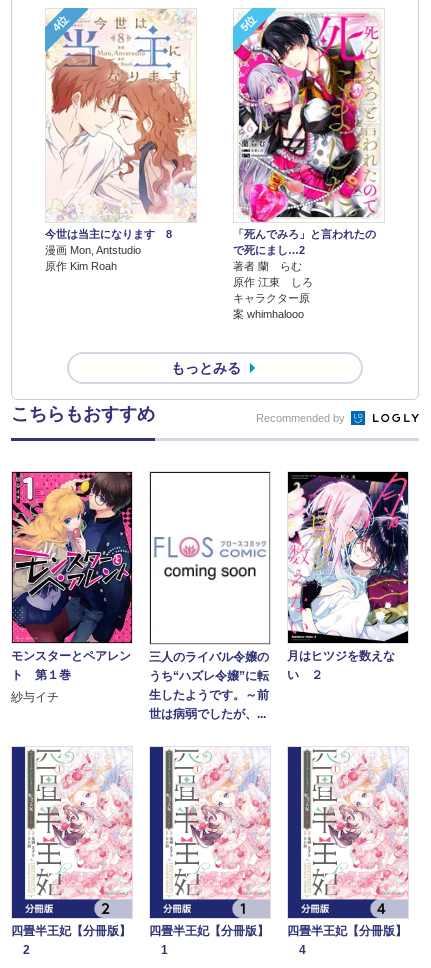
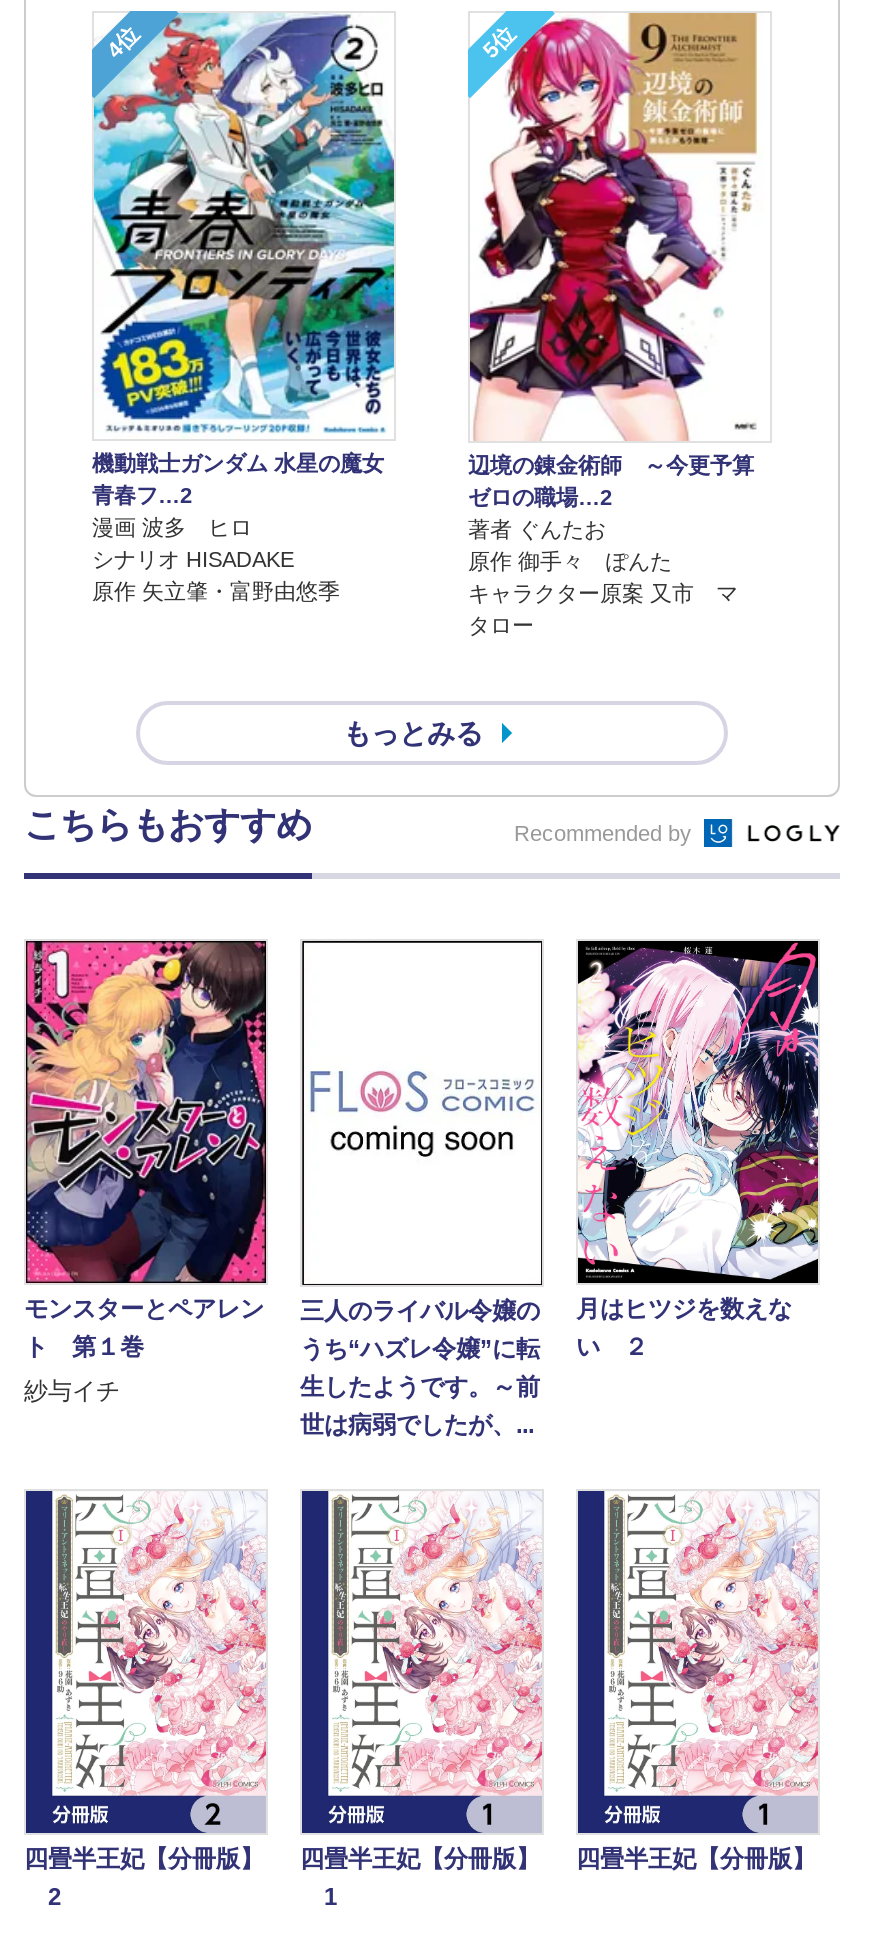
[45,9,197,272] [image] | 今世は当主になります 8 | 漫画 Mon, Antstudio | 原作 Kim Roah -> [92,11,396,604] [image] | 機動戦士ガンダム 水星の魔女 | 青春フ…2 | 漫画 波多 ヒロ | シナリオ HISADAKE | 原作 矢立肇・富野由悠季
[233,9,381,320] [image] | 「死んでみろ」と言われたの | で死にまし…2 | 著者 蘭 らむ | 原作 江東 しろ | キャラクター原 | 案 whimhalooo -> [468,11,762,638] [image] | 辺境の錬金術師 ～今更予算 | ゼロの職場…2 | 著者 ぐんたお | 原作 御手々 ぽんた | キャラクター原案 又市 マ | タロー
[287,943,306,957] 4 -> none

